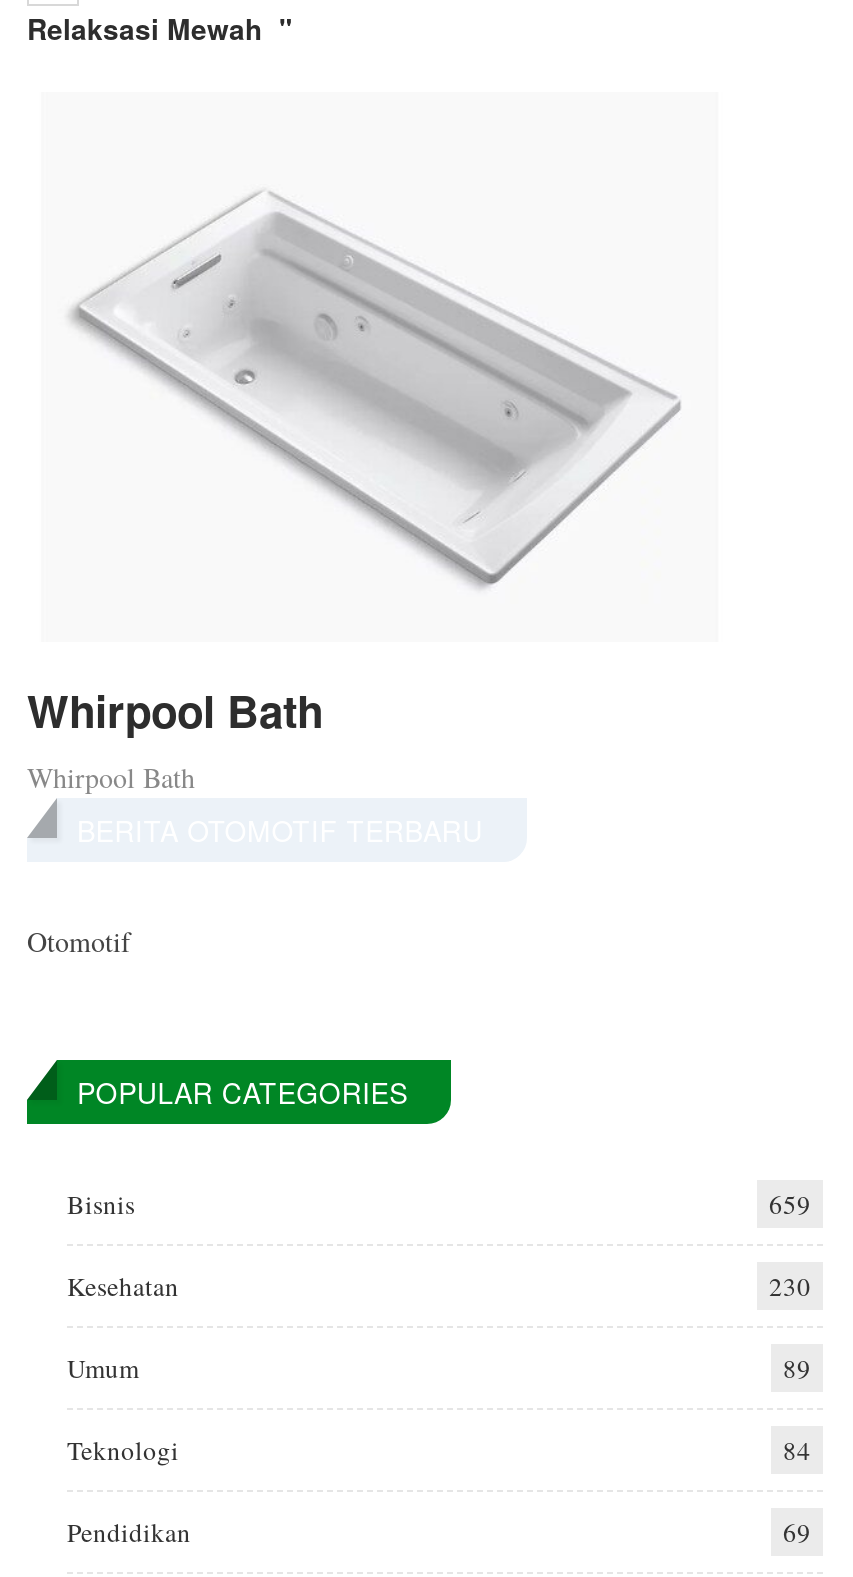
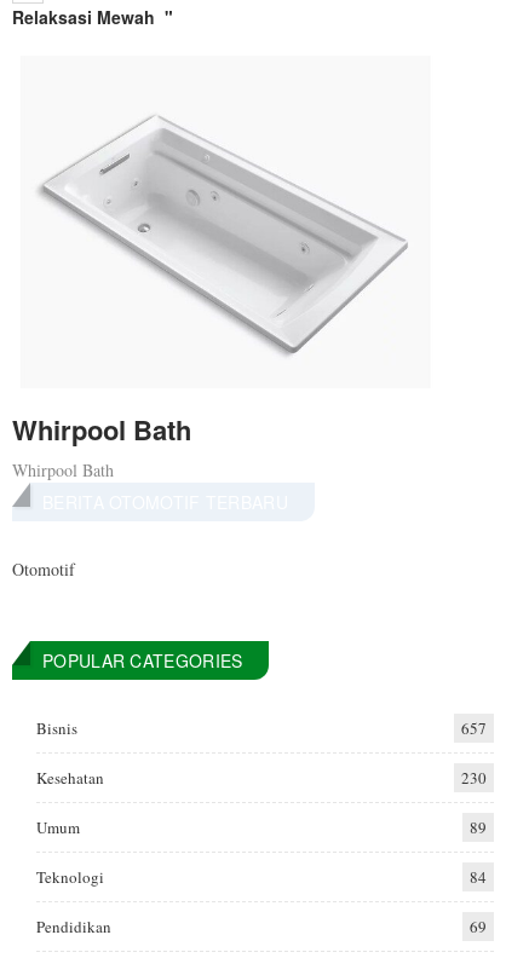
[769,1186,811,1222] 659 -> [461,717,487,739] 657

